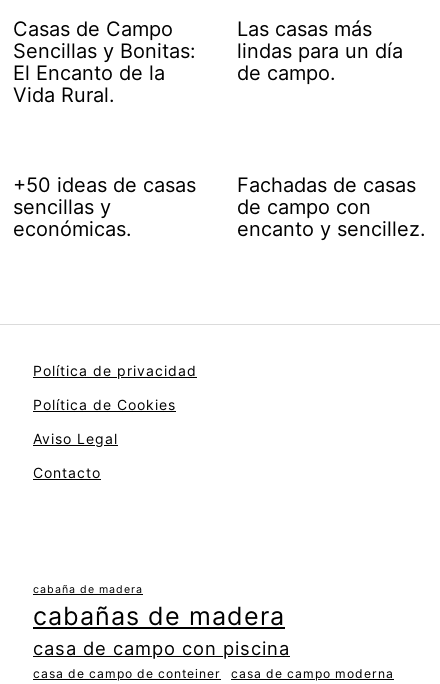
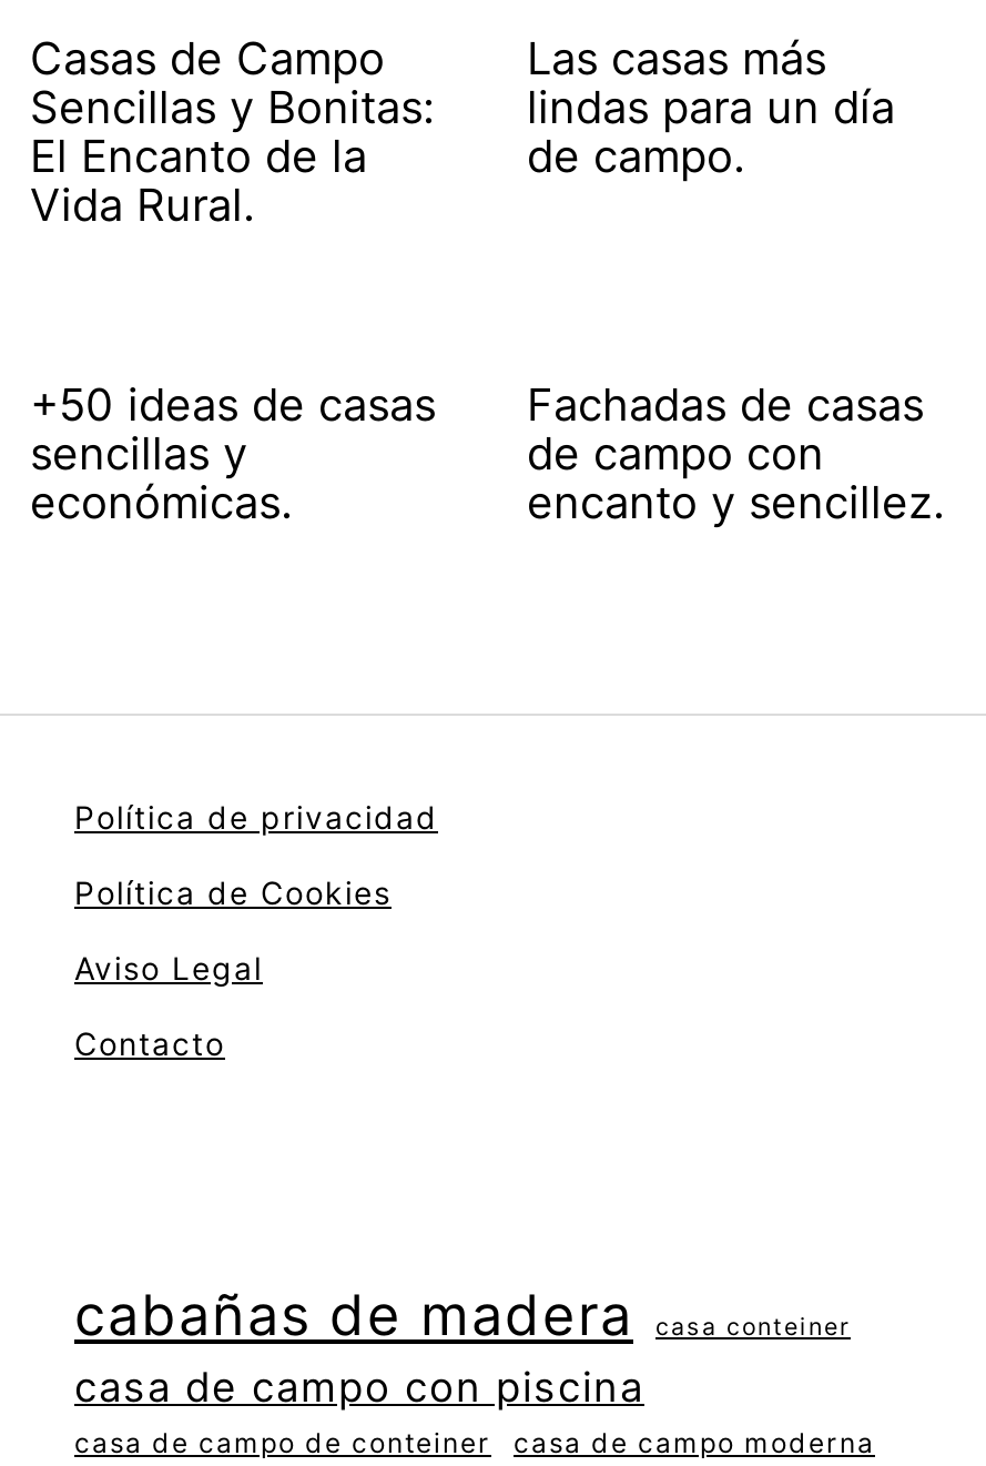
[33,583,143,596] cabaña de madera -> none
none -> [655,1312,851,1341] casa conteiner

